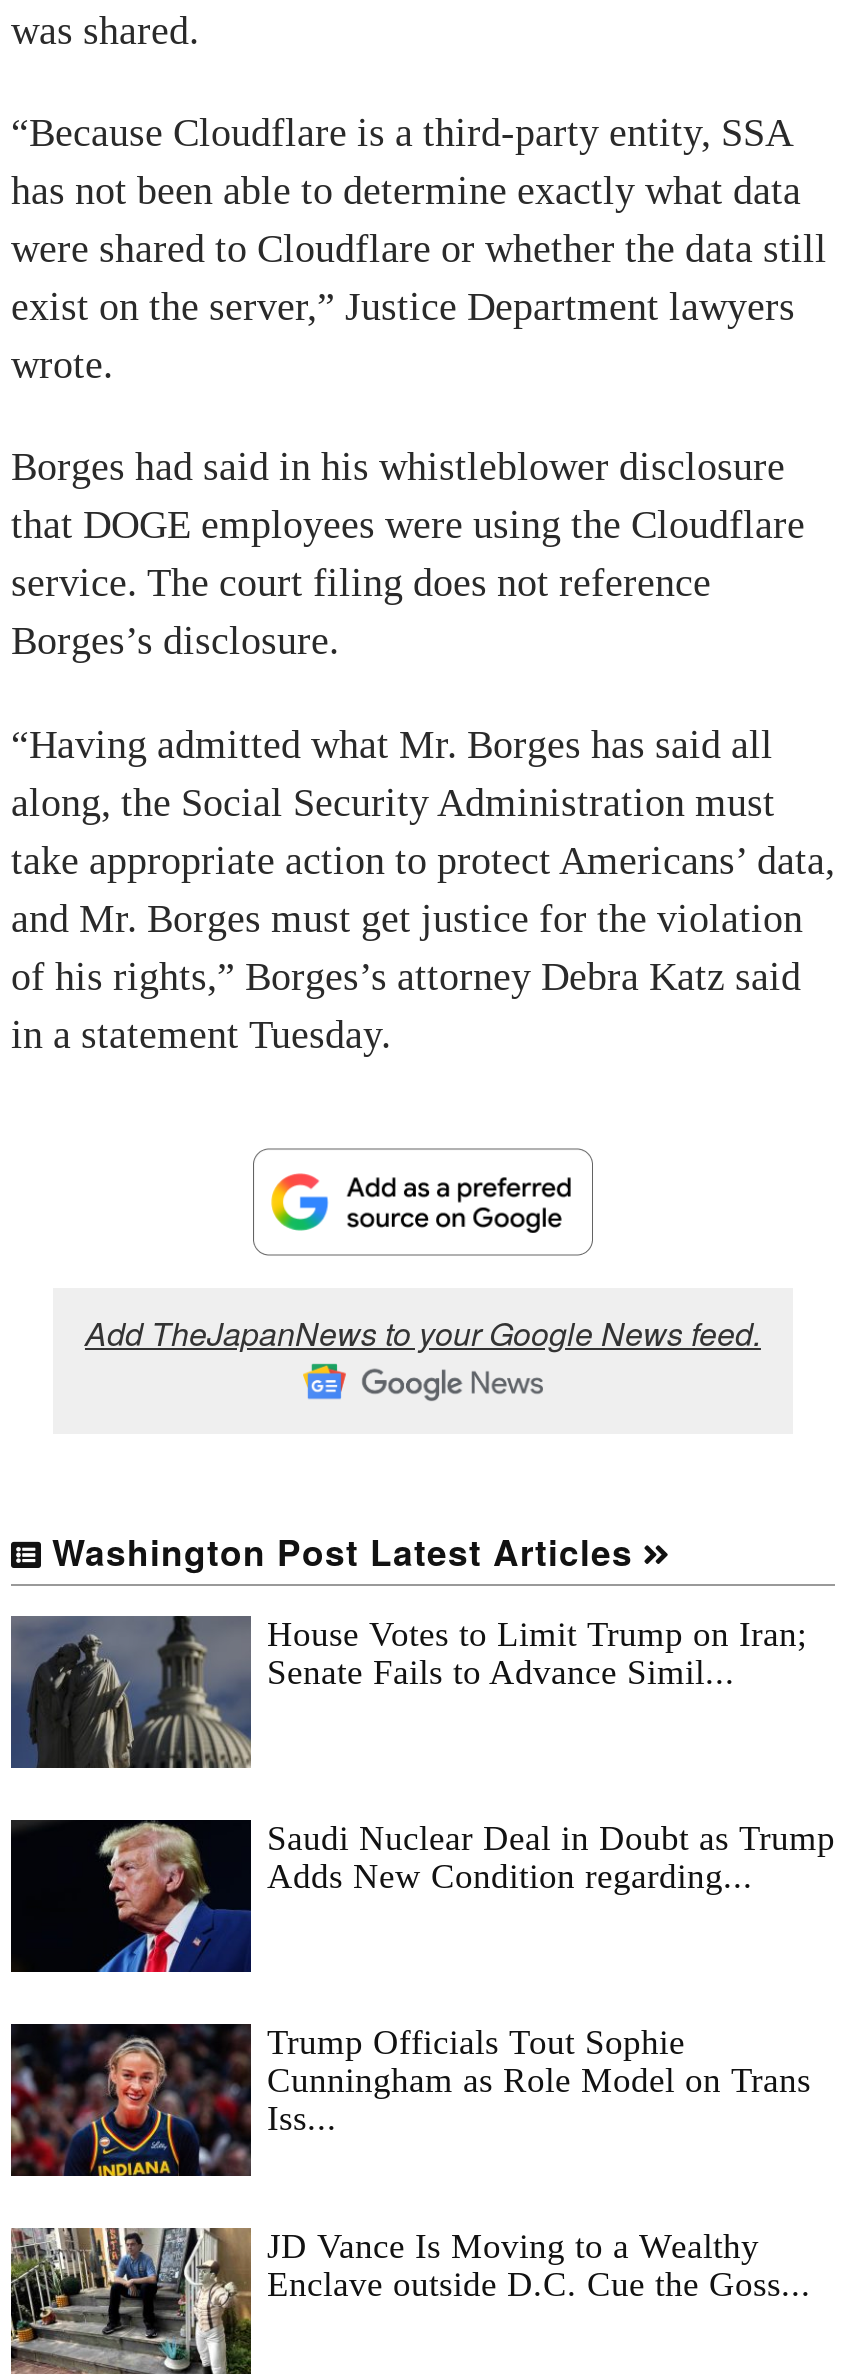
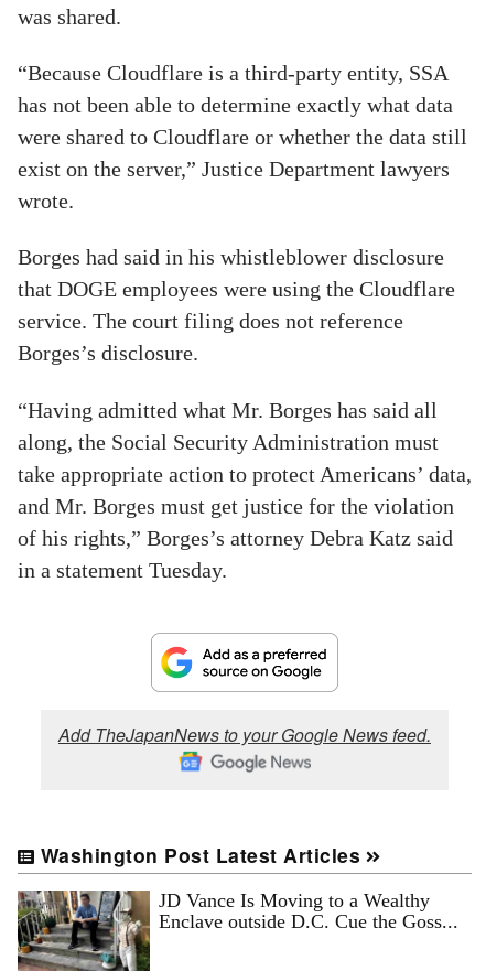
[9,1614,807,1770] [image] | House Votes to Limit Trump on Iran; | Senate Fails to Advance Simil... -> none
[9,1818,835,1974] [image] | Saudi Nuclear Deal in Doubt as Trump | Adds New Condition regarding... -> none
[9,2022,811,2180] [image] | Trump Officials Tout Sophie | Cunningham as Role Model on Trans | Iss... -> none

